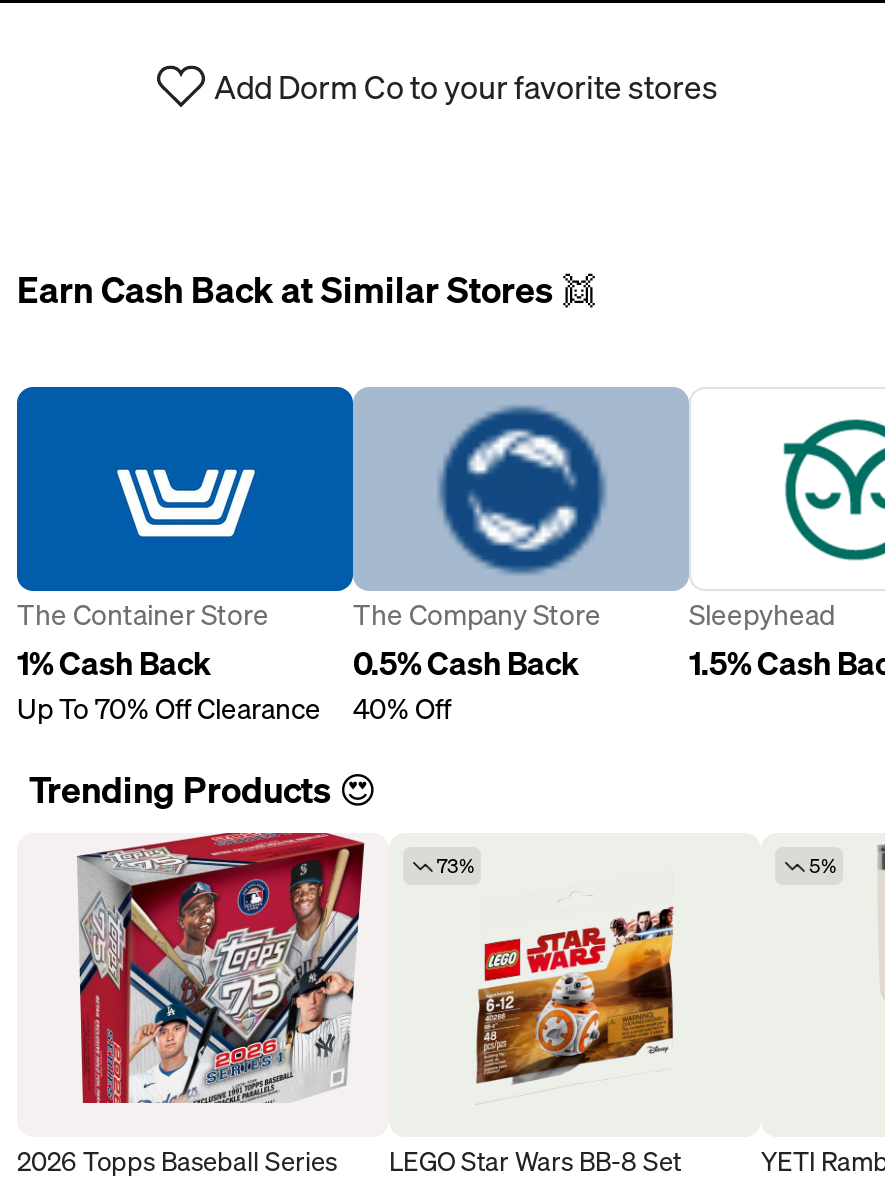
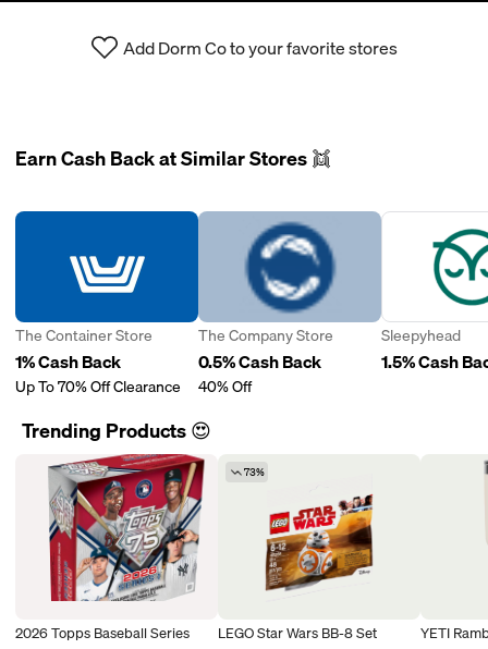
[809,849,837,881] 5% -> none

